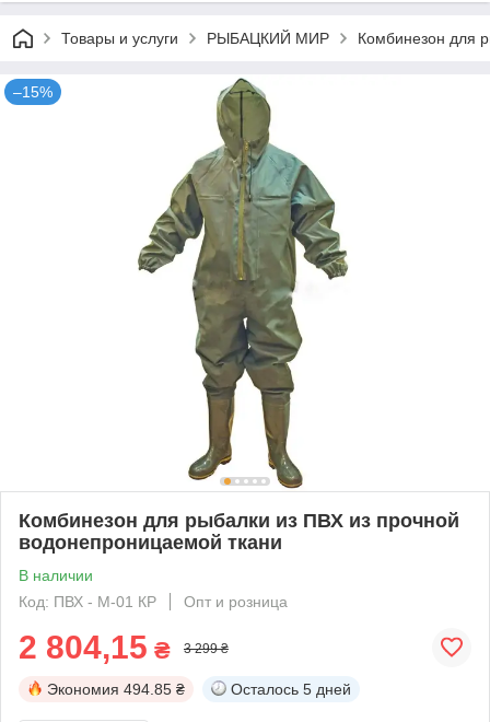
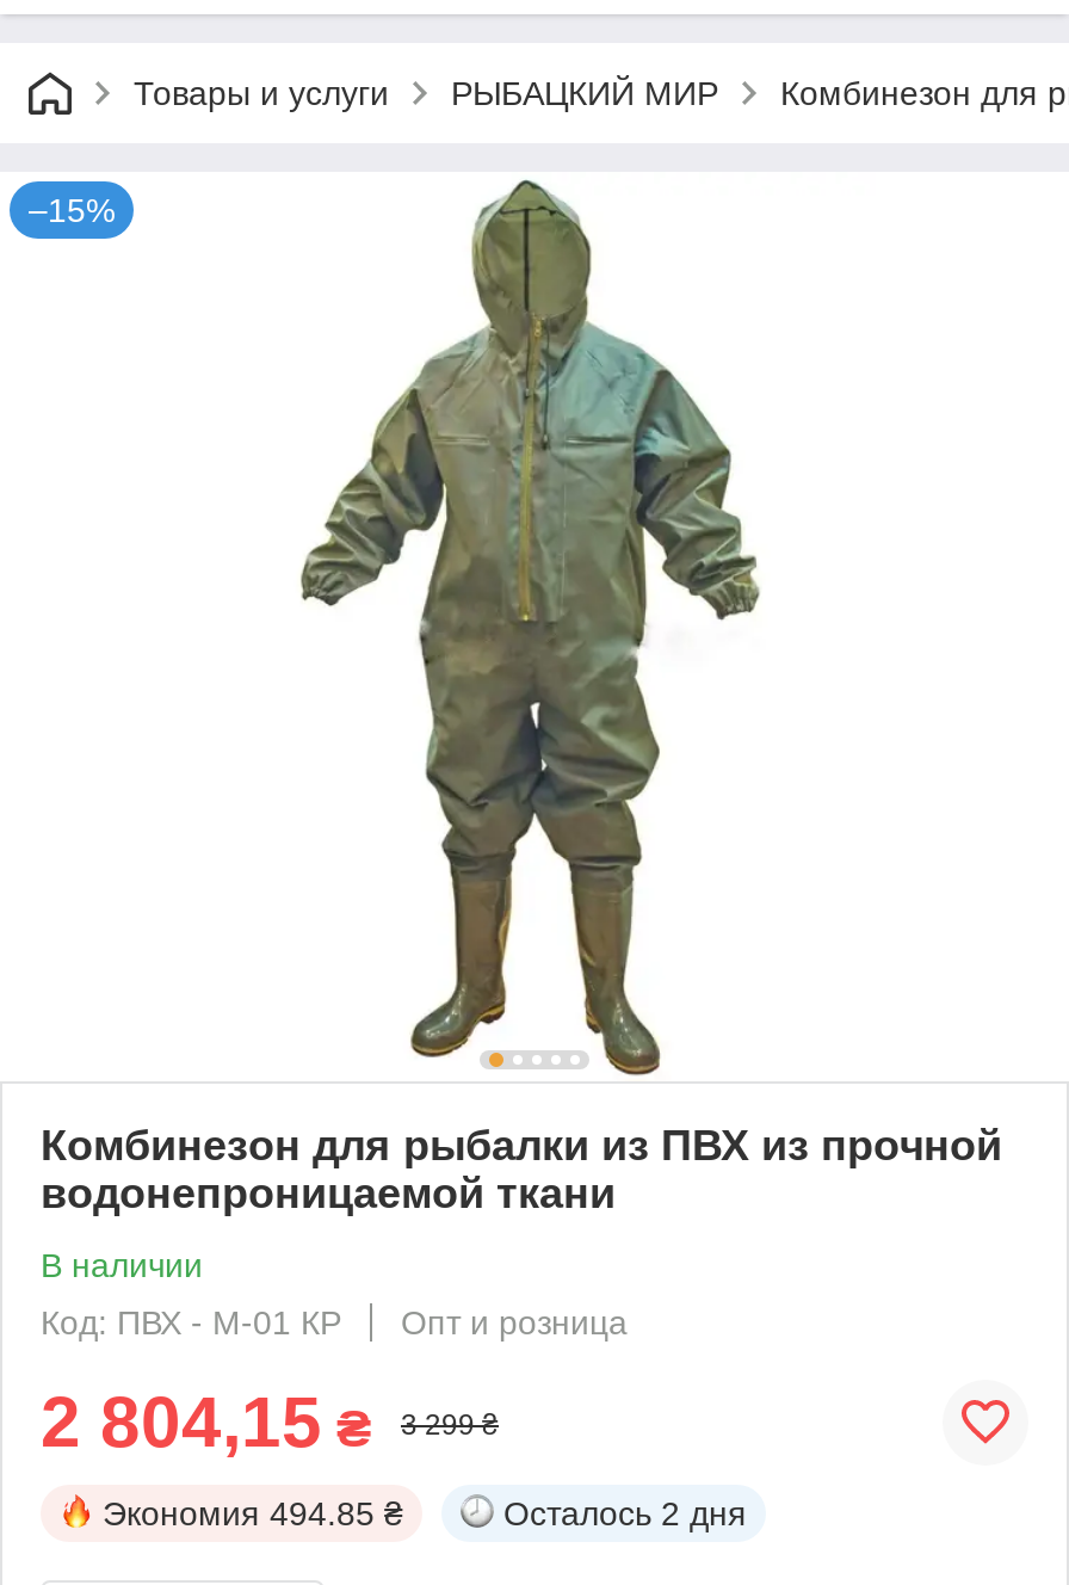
[231,680,351,698] Осталось 5 дней -> [503,1494,747,1532] Осталось 2 дня

